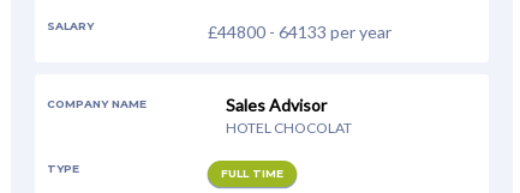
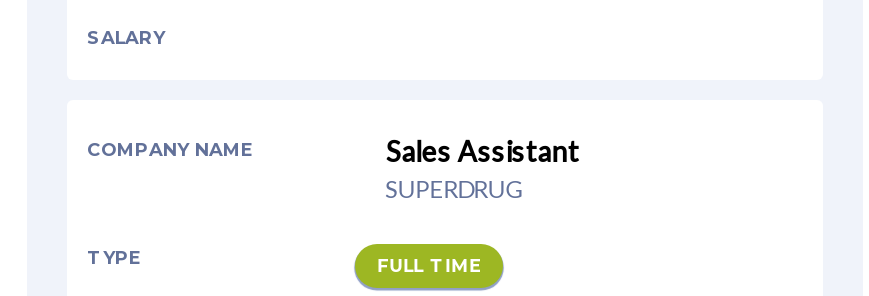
[208,22,392,42] £44800 - 64133 per year -> none
[226,95,352,137] Sales Advisor | HOTEL CHOCOLAT -> [386,134,580,204] Sales Assistant | SUPERDRUG

